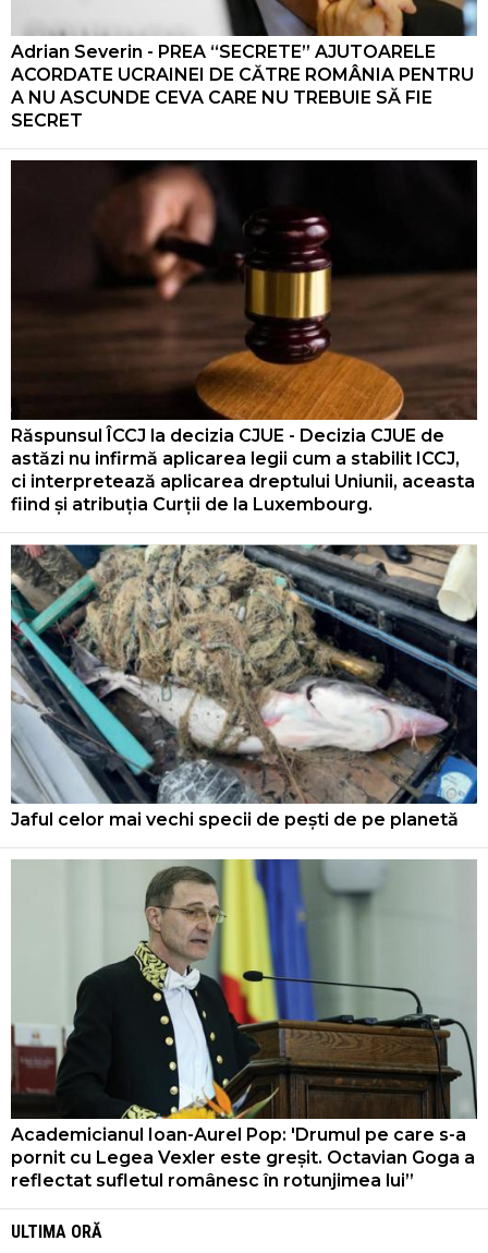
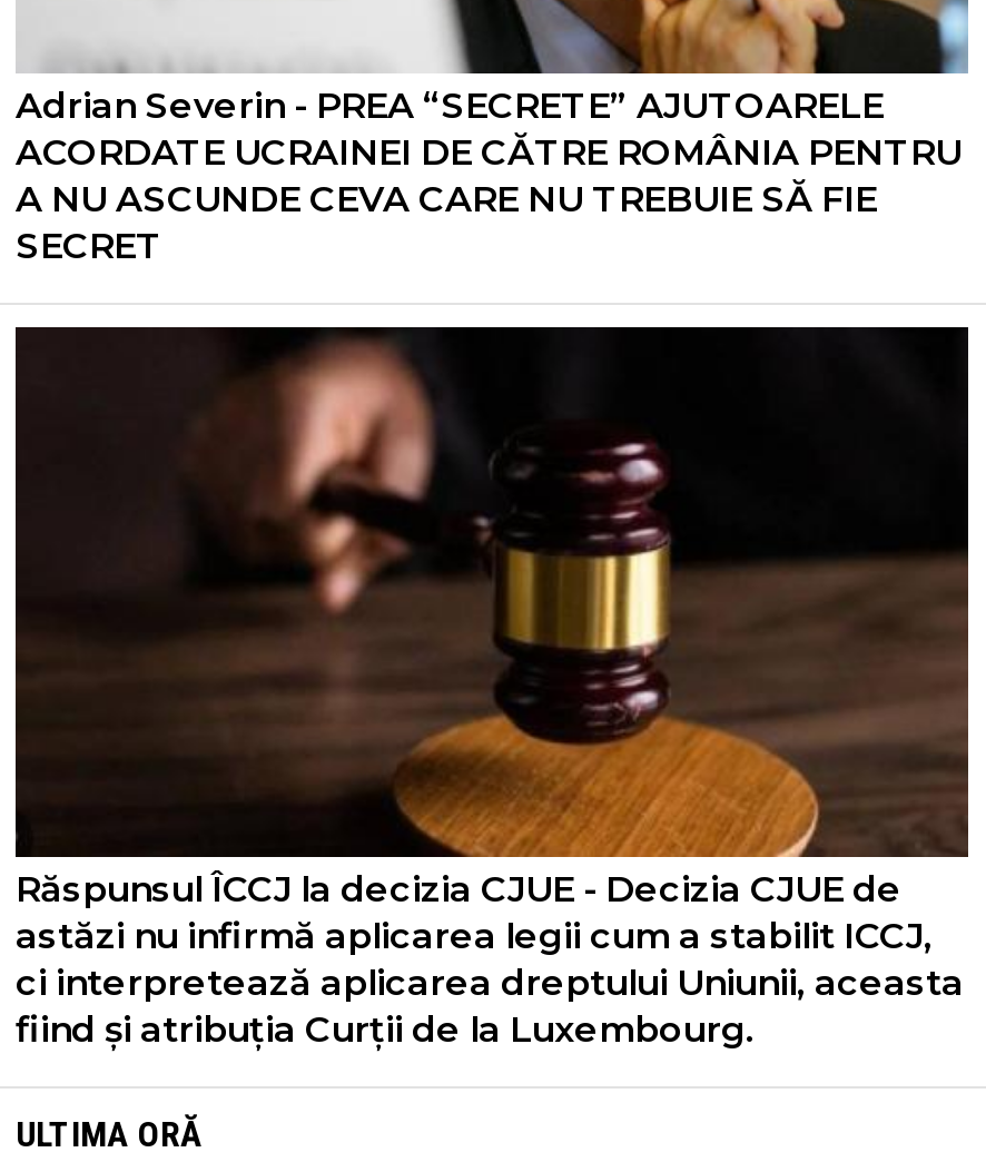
[10,543,478,830] [image] | Jaful celor mai vechi specii de pești de pe planetă -> none
[10,858,478,1191] [image] | Academicianul Ioan-Aurel Pop: 'Drumul pe care s-a | pornit cu Legea Vexler este greșit. Octavian Goga a | reflectat sufletul românesc în rotunjimea lui” -> none

